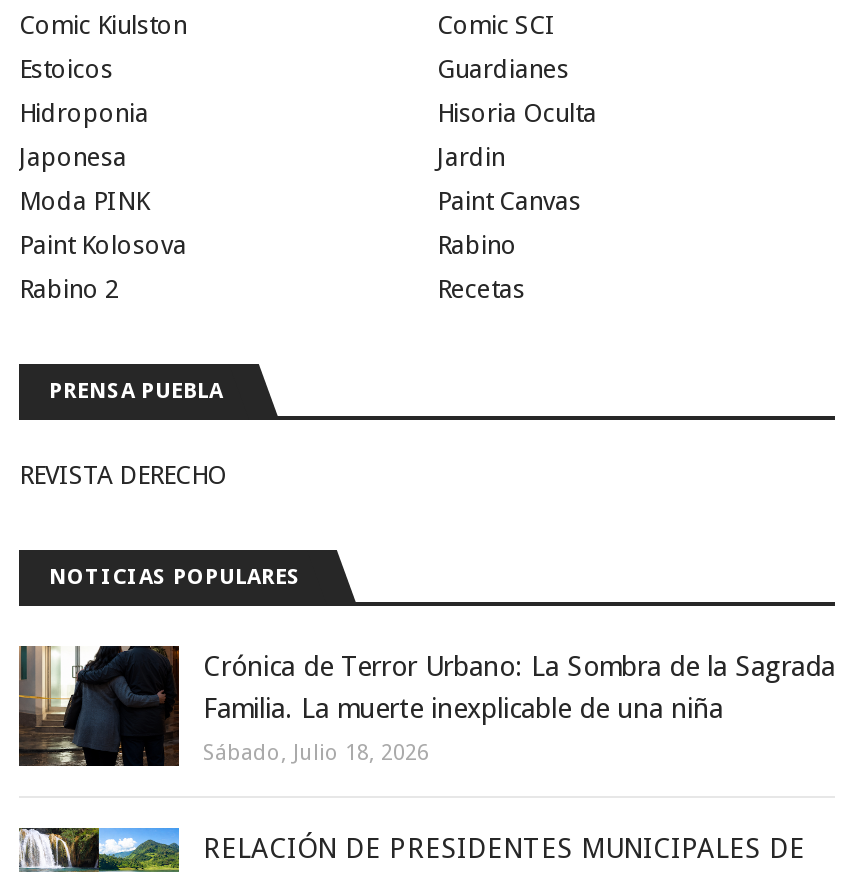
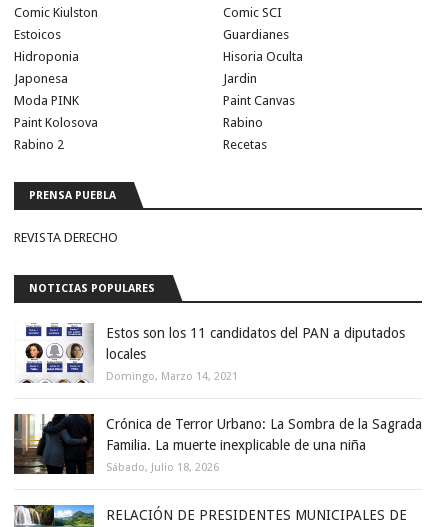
none -> [14,324,405,384] [image] | Estos son los 11 candidatos del PAN a diputados | locales | Domingo, Marzo 14, 2021

